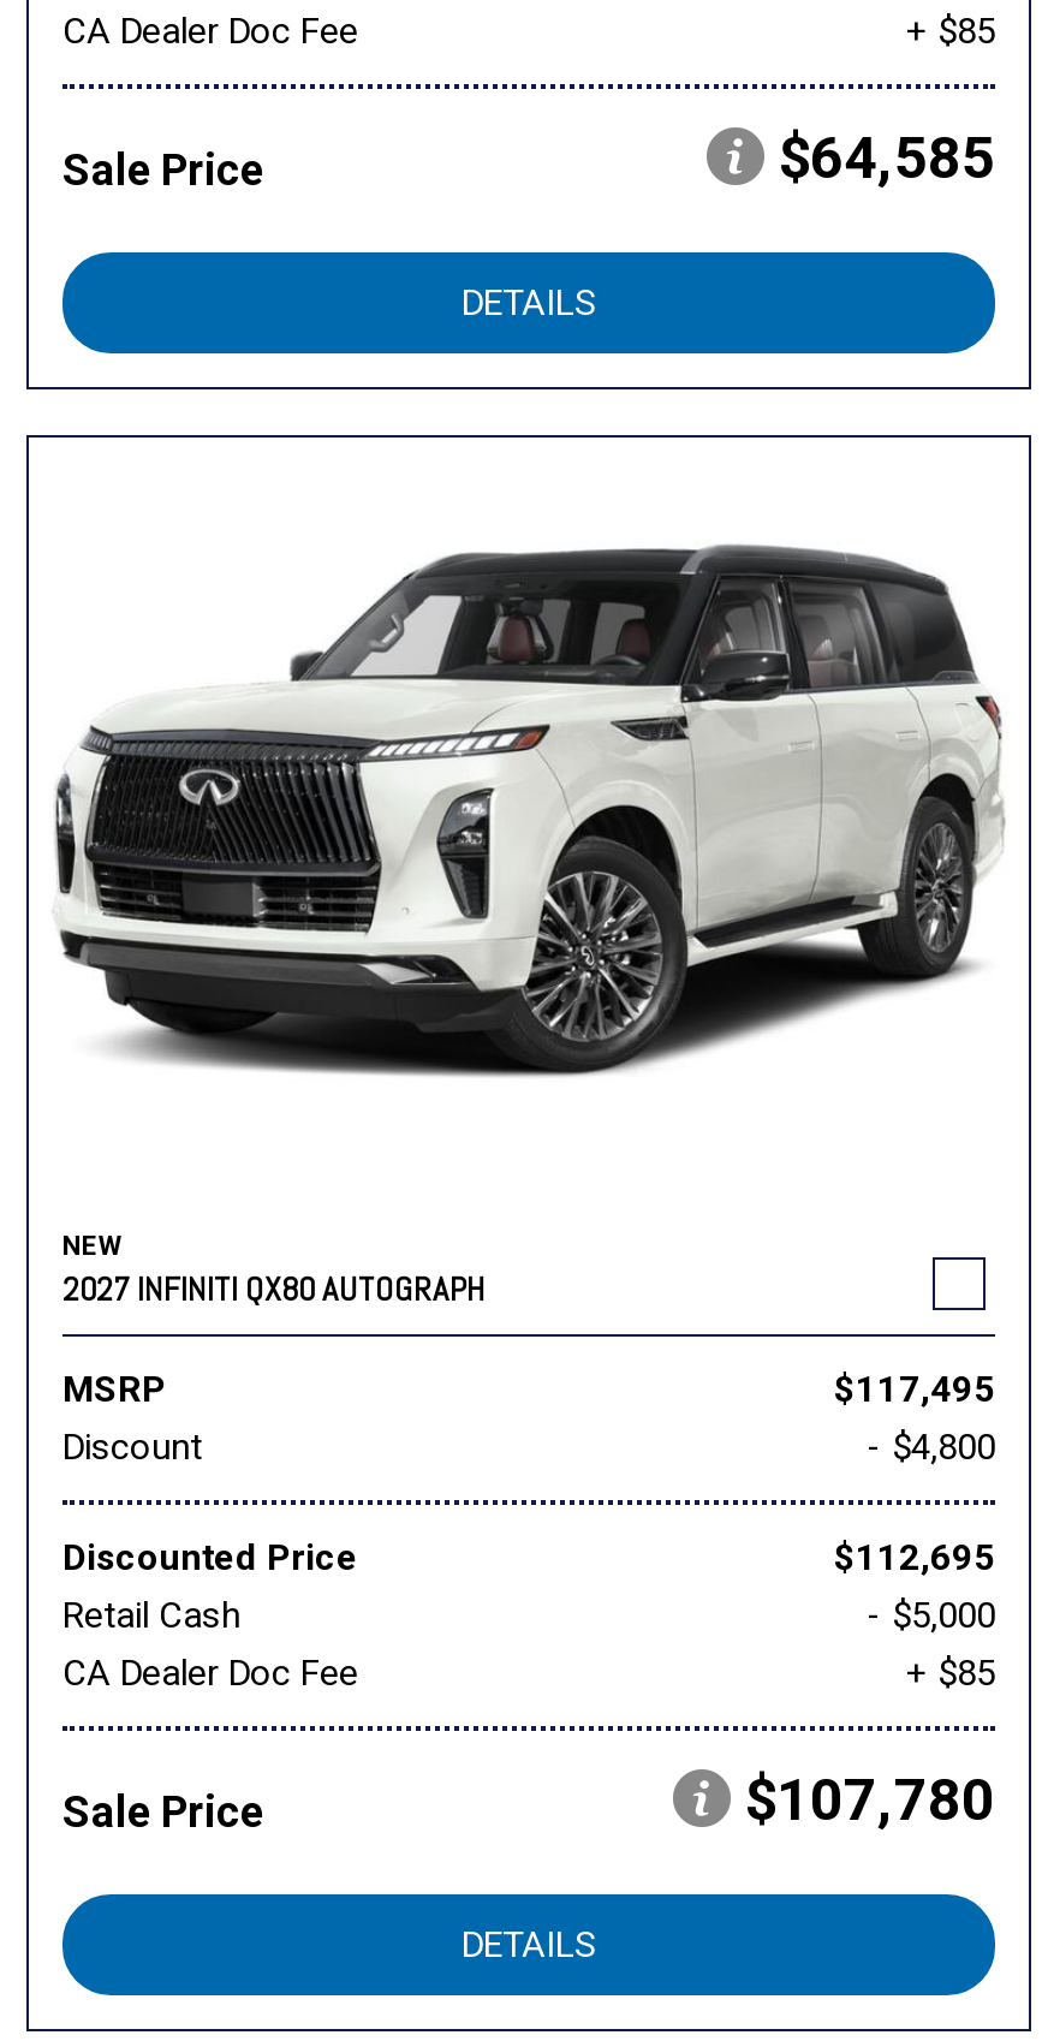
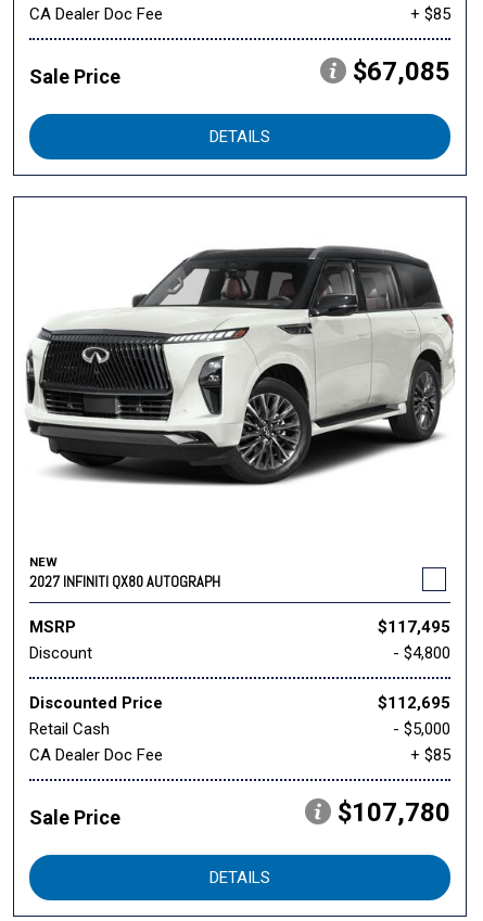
[779,125,995,193] $64,585 -> [353,57,450,87] $67,085

